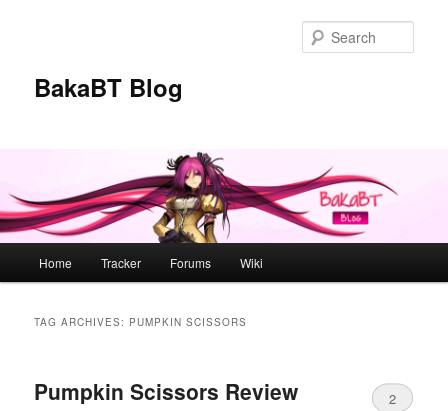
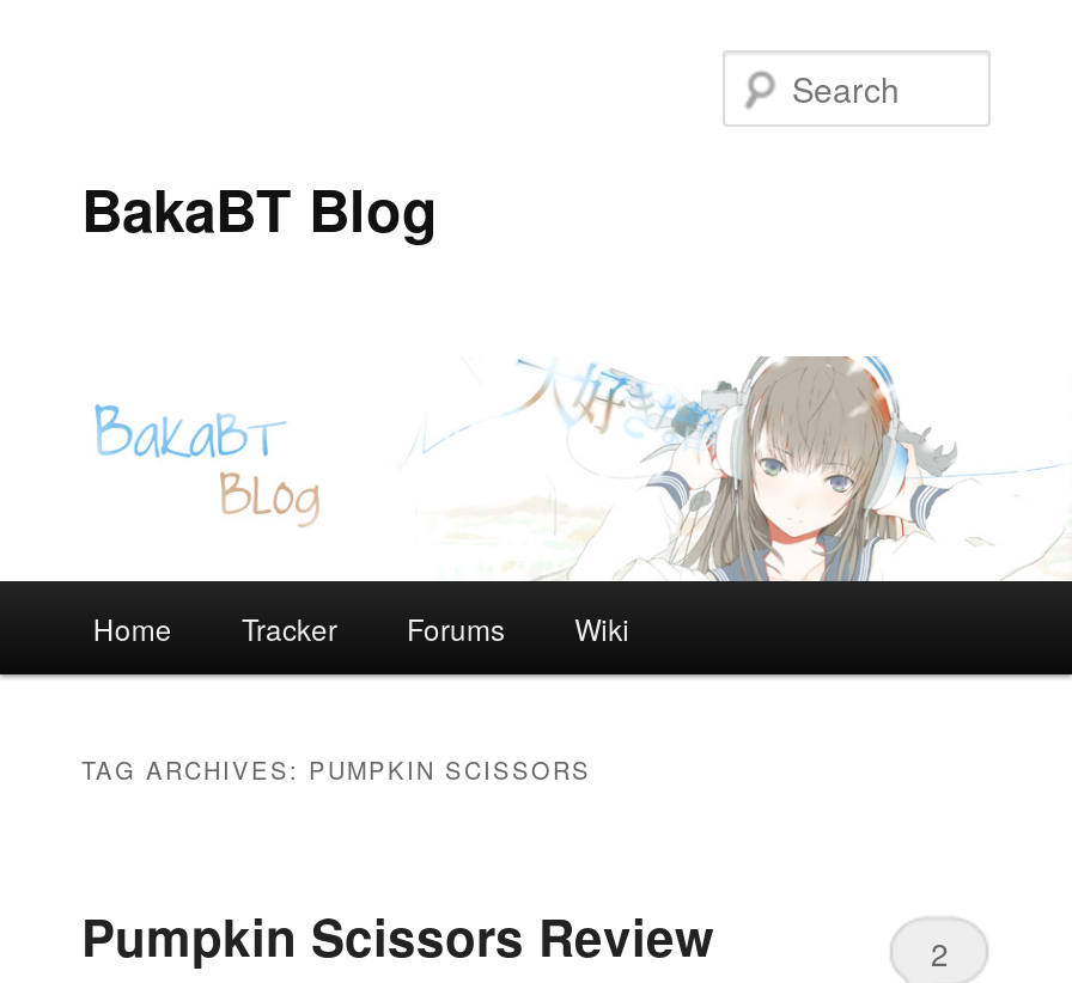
[3,150,398,244] [image] -> [7,356,957,584] [image]

